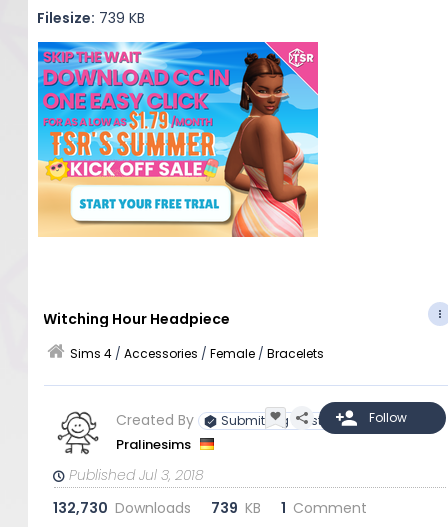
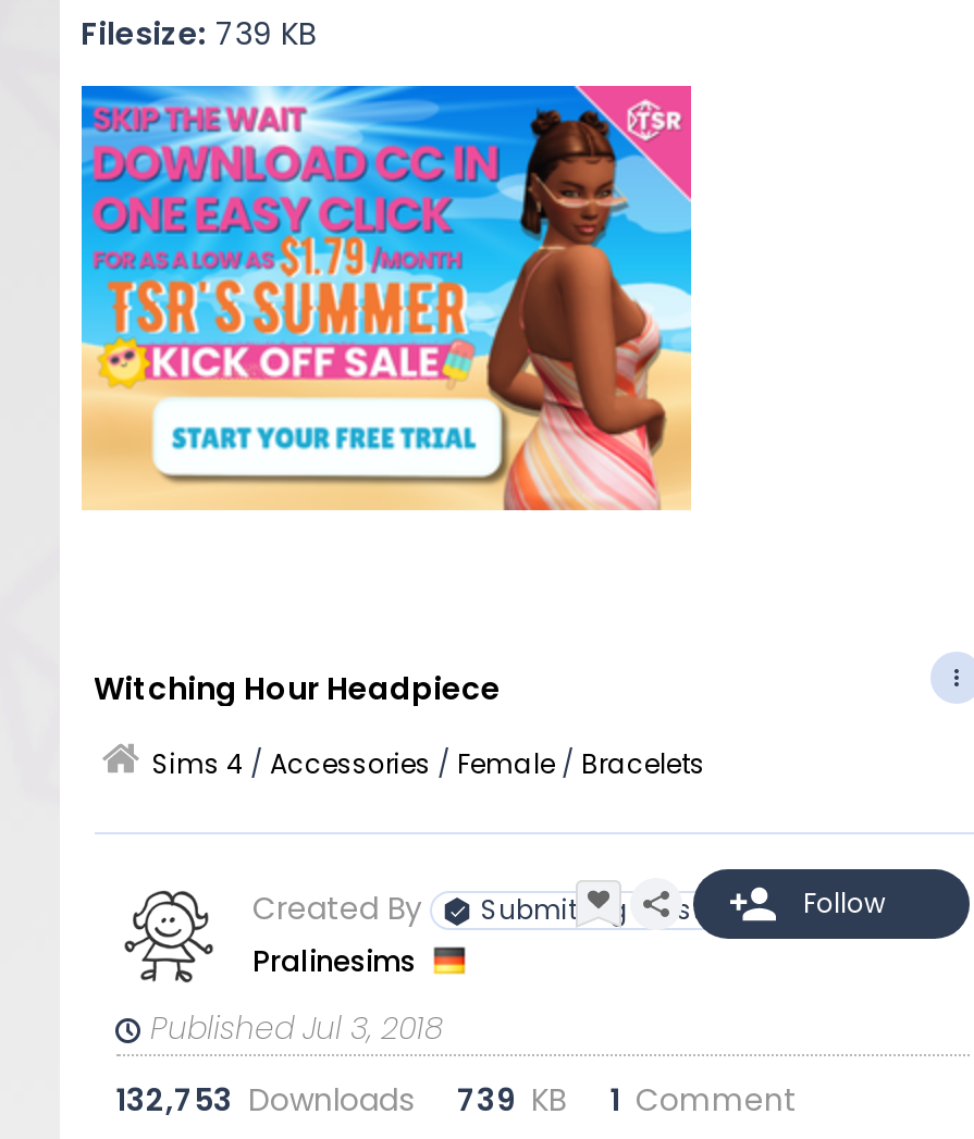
[53,498,367,518] 132,730 Downloads 739 KB 1 Comment -> [115,1078,797,1121] 132,753 Downloads 739 KB 1 Comment

